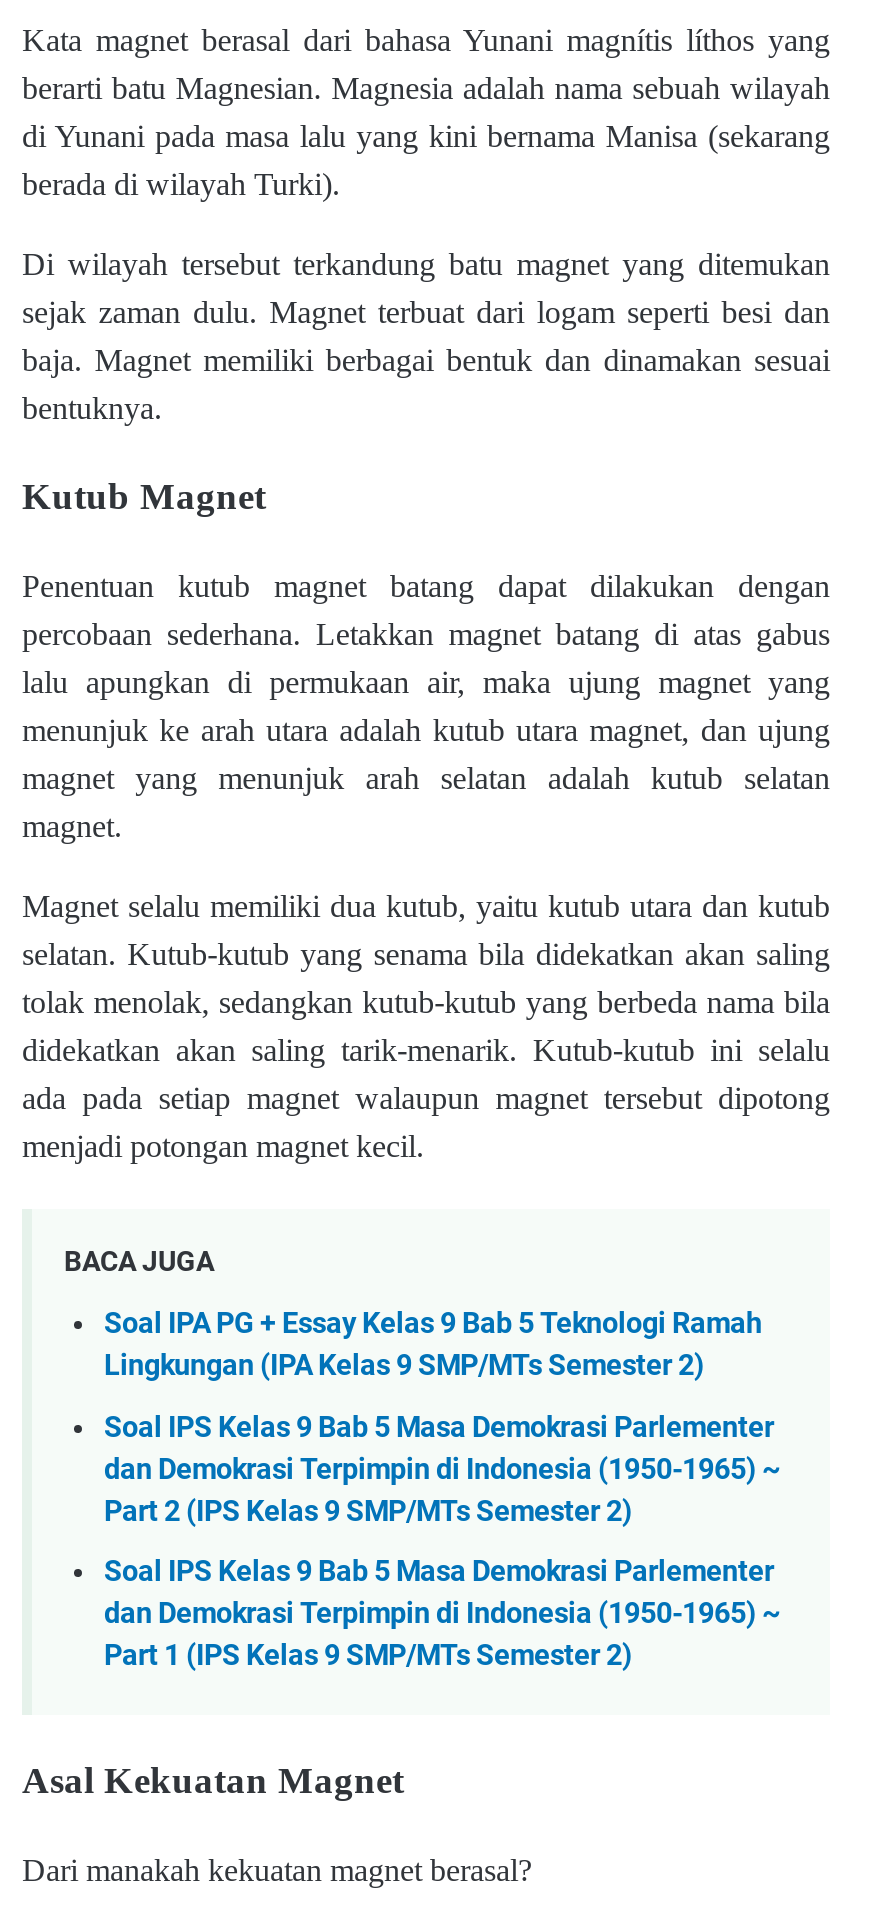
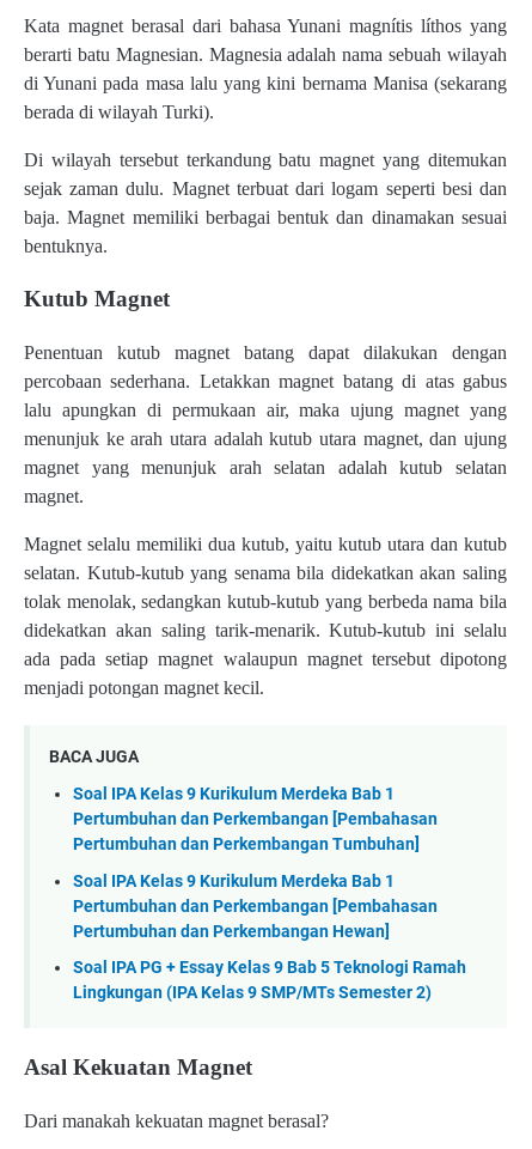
none -> [73,784,438,941] Soal IPA Kelas 9 Kurikulum Merdeka Bab 1 | Pertumbuhan dan Perkembangan [Pembahasan | Pertumbuhan dan Perkembangan Tumbuhan] | Soal IPA Kelas 9 Kurikulum Merdeka Bab 1 | Pertumbuhan dan Perkembangan [Pembahasan | Pertumbuhan dan Perkembangan Hewan]
moved [104,1307,762,1383] -> [73,958,466,1003]: Soal IPA PG + Essay Kelas 9 Bab 5 Teknologi Ramah | Lingkungan (IPA Kelas 9 SMP/MTs Semester 2)
[104,1410,780,1673] Soal IPS Kelas 9 Bab 5 Masa Demokrasi Parlementer | dan Demokrasi Terpimpin di Indonesia (1950-1965) ~ | Part 2 (IPS Kelas 9 SMP/MTs Semester 2) | Soal IPS Kelas 9 Bab 5 Masa Demokrasi Parlementer | dan Demokrasi Terpimpin di Indonesia (1950-1965) ~ | Part 1 (IPS Kelas 9 SMP/MTs Semester 2) -> none

